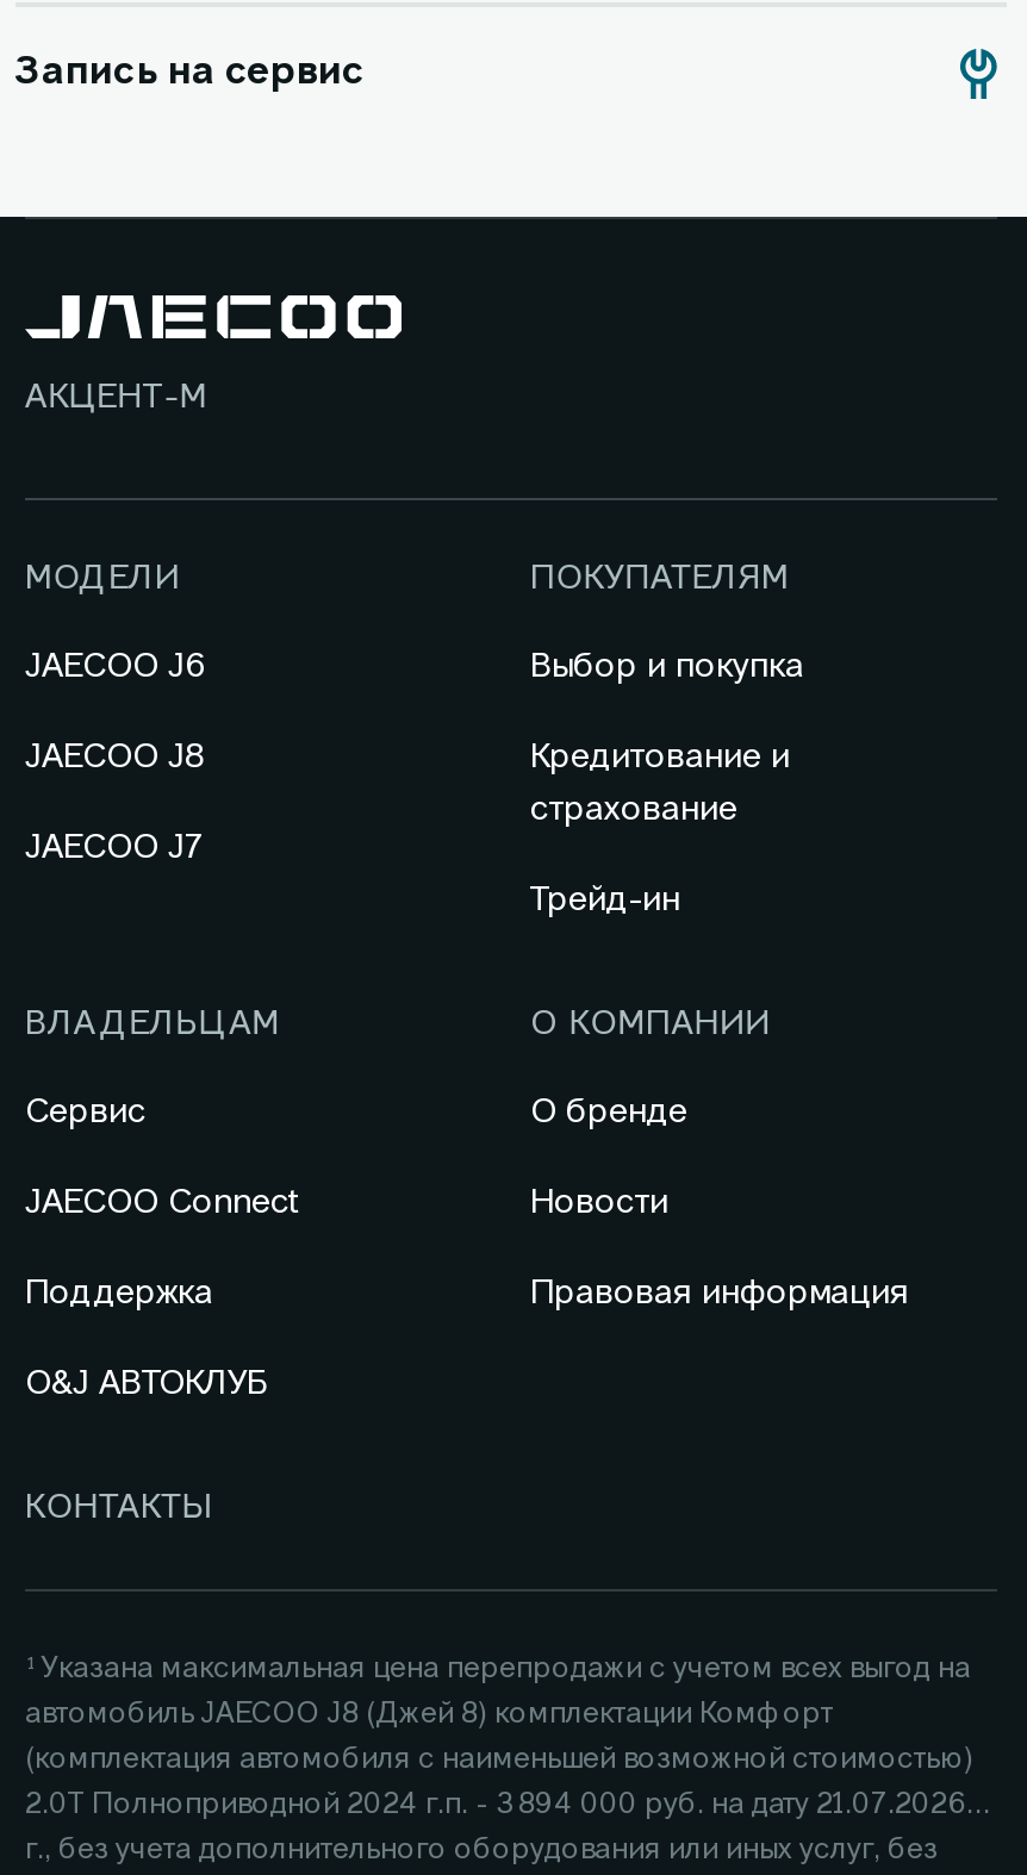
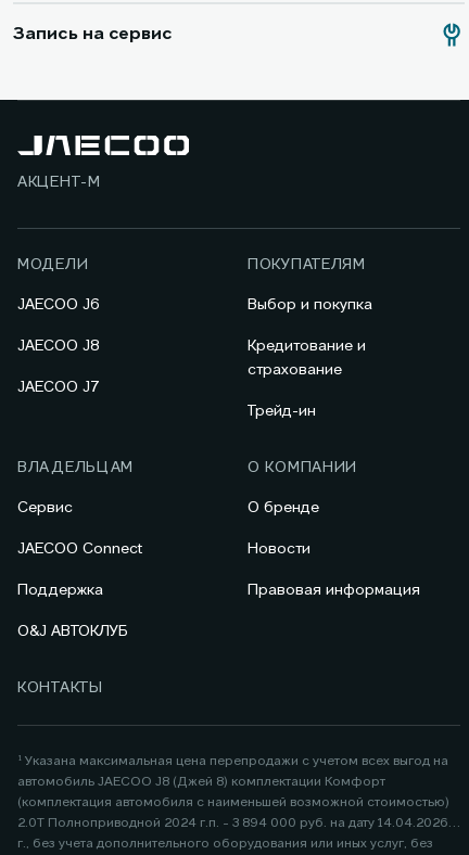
[25,1792,966,1820] 2.0Т Полноприводной 2024 г.п. - 3 894 000 руб. на дату 21.07.2026 -> [17,817,448,830] 2.0Т Полноприводной 2024 г.п. - 3 894 000 руб. на дату 14.04.2026

